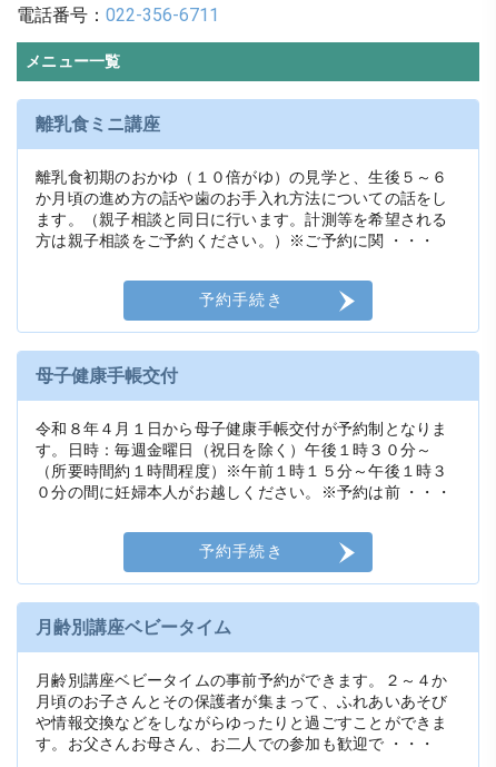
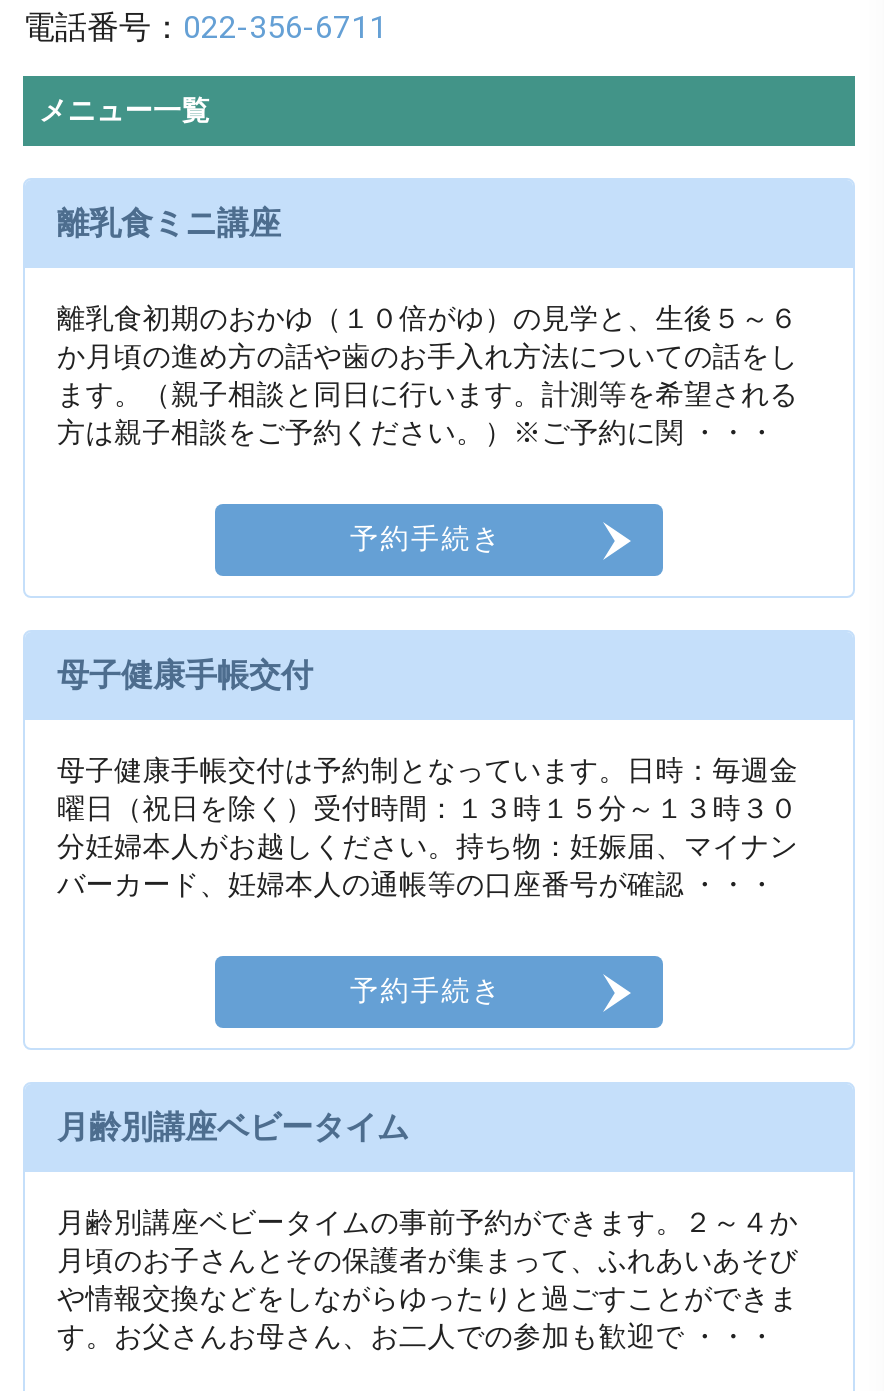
[36,420,451,501] 令和８年４月１日から母子健康手帳交付が予約制となりま | す。日時：毎週金曜日（祝日を除く）午後１時３０分～ | （所要時間約１時間程度）※午前１時１５分～午後１時３ | ０分の間に妊婦本人がお越しください。※予約は前 ・・・ -> [57,754,798,900] 母子健康手帳交付は予約制となっています。日時：毎週金 | 曜日（祝日を除く）受付時間：１３時１５分～１３時３０ | 分妊婦本人がお越しください。持ち物：妊娠届、マイナン | バーカード、妊婦本人の通帳等の口座番号が確認 ・・・

